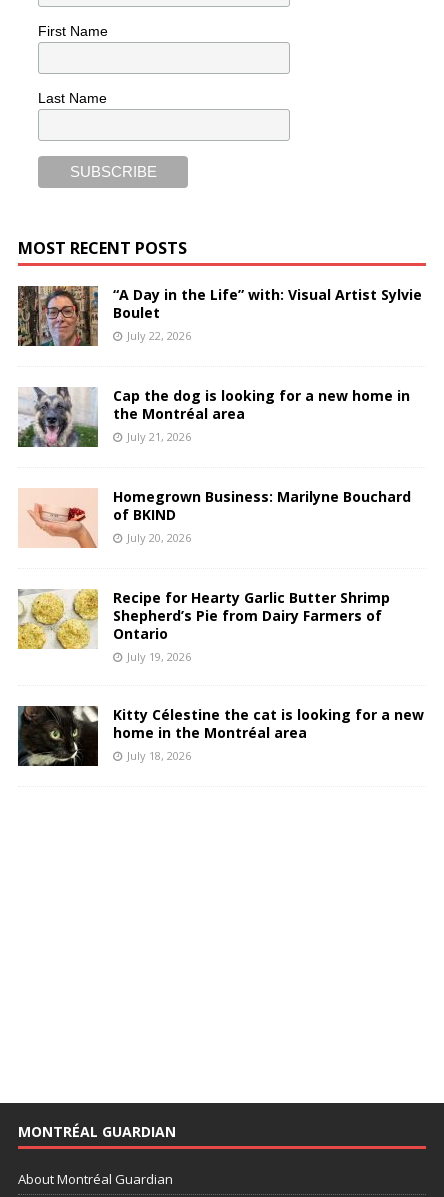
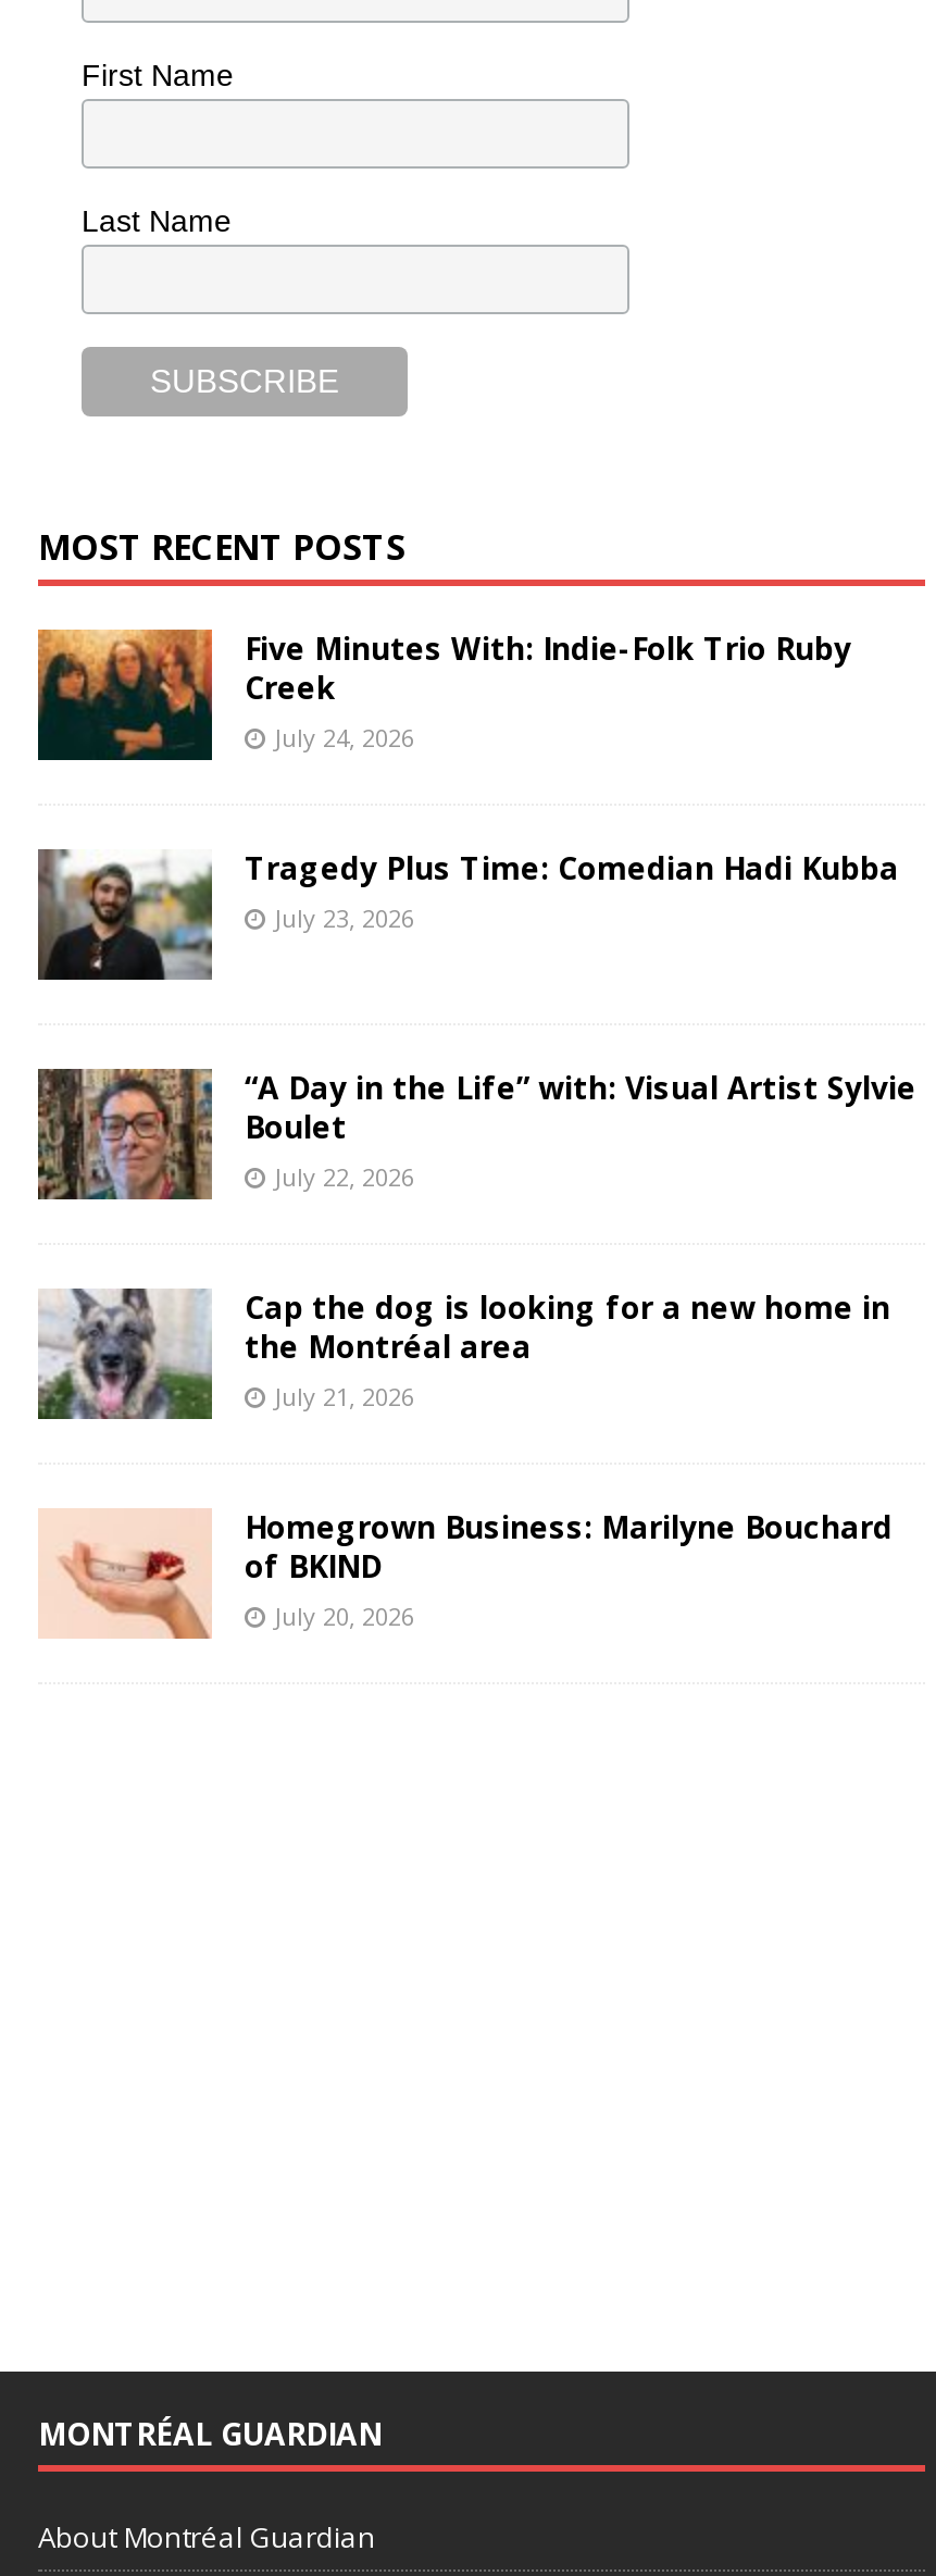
none -> [36,627,899,935] [image] | Five Minutes With: Indie-Folk Trio Ruby | Creek | July 24, 2026 | Tragedy Plus Time: Comedian Hadi Kubba | July 23, 2026
none -> [36,847,214,982] [image]
moved [16,284,422,545] -> [34,1065,916,1633]: [image] | “A Day in the Life” with: Visual Artist Sylvie | Boulet | ... | of BKIND | July 20, 2026
[17,588,424,763] [image] | Recipe for Hearty Garlic Butter Shrimp | Shepherd’s Pie from Dairy Farmers of | Ontario | July 19, 2026 | Kitty Célestine the cat is looking for a new | home in the Montréal area | July 18, 2026 -> none
[17,705,99,767] [image] -> none

